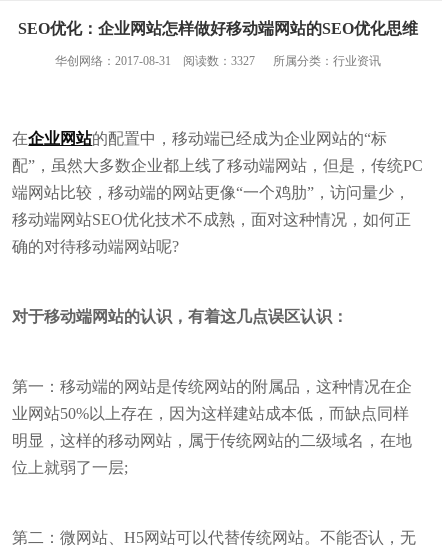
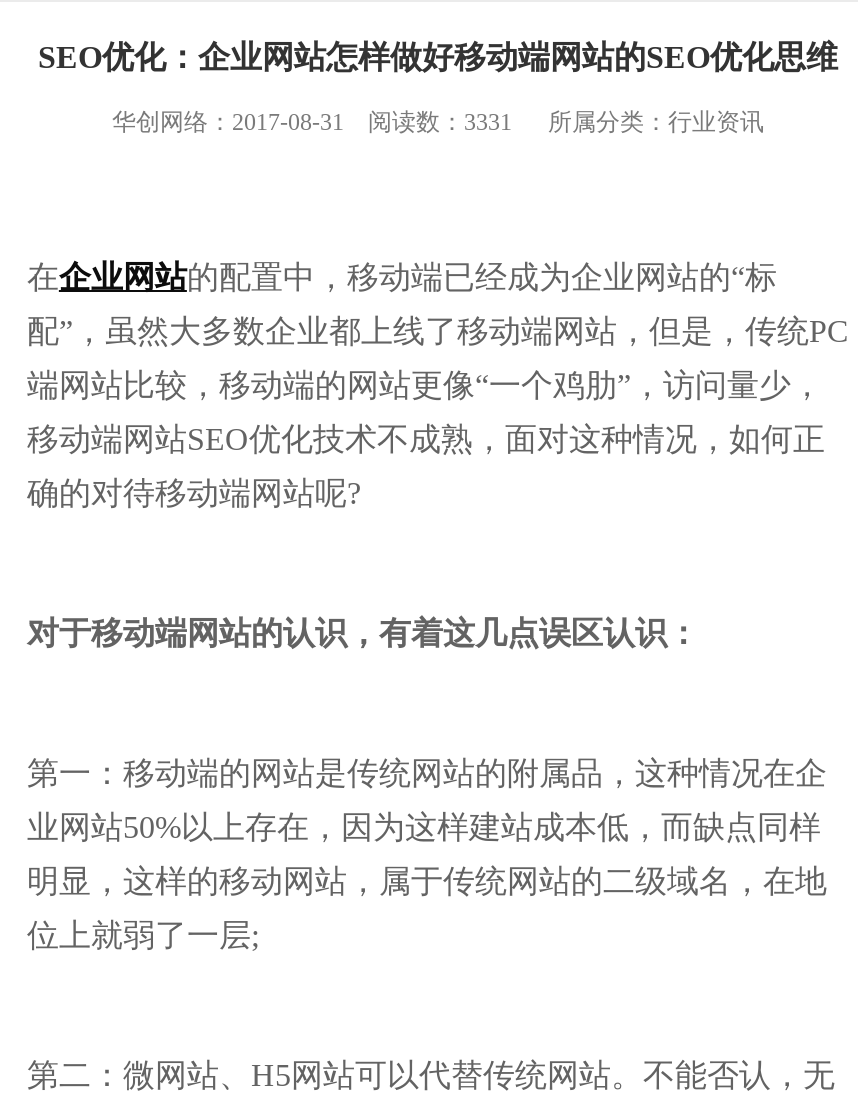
[55,54,381,68] 华创网络：2017-08-31 阅读数：3327 所属分类：行业资讯 -> [112,108,764,136] 华创网络：2017-08-31 阅读数：3331 所属分类：行业资讯

